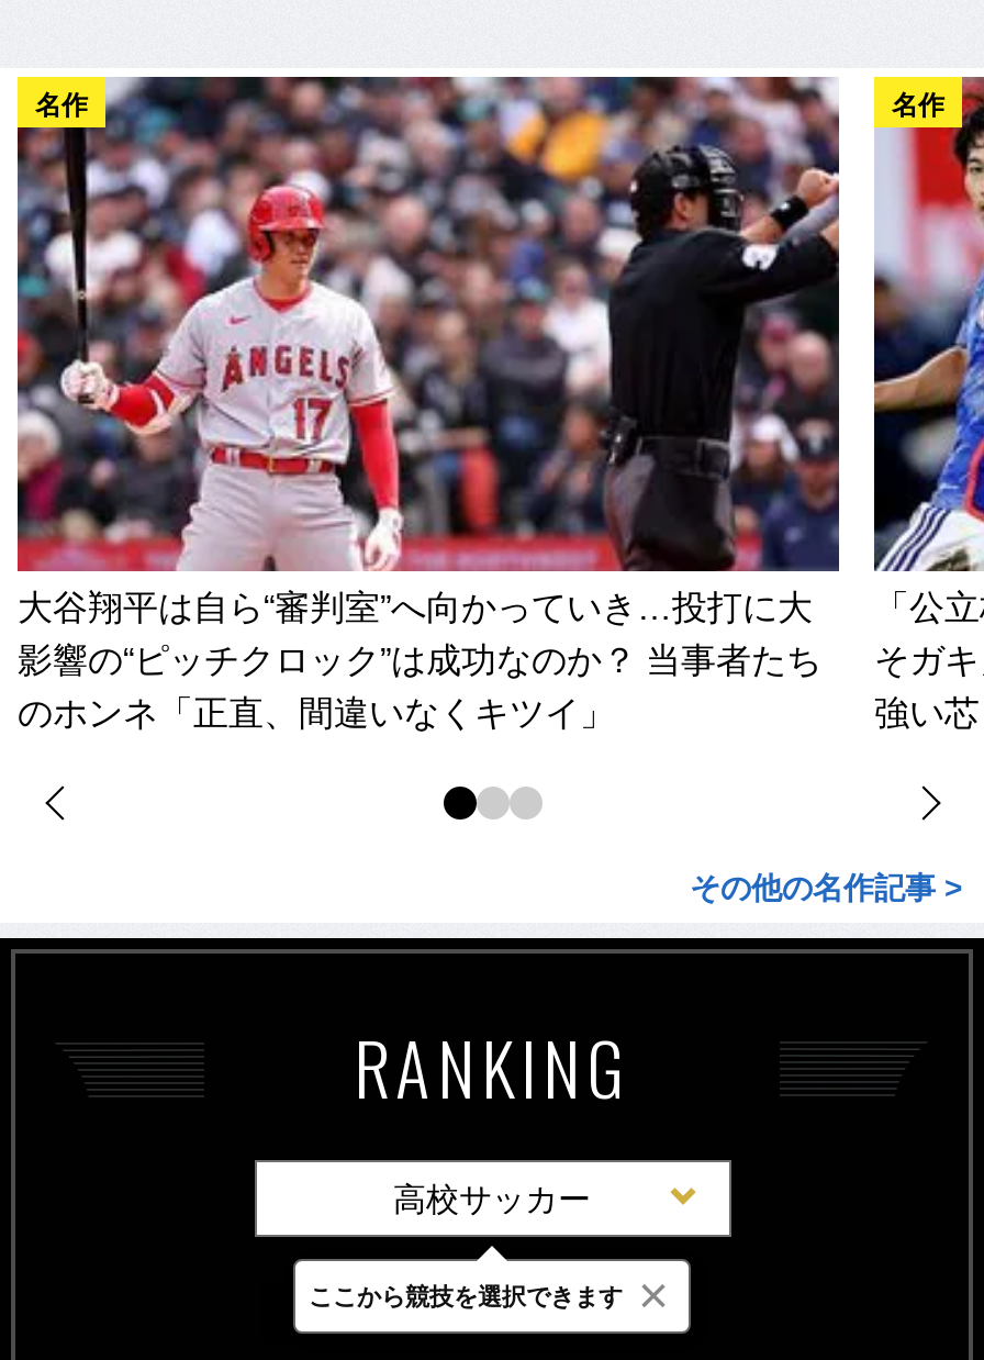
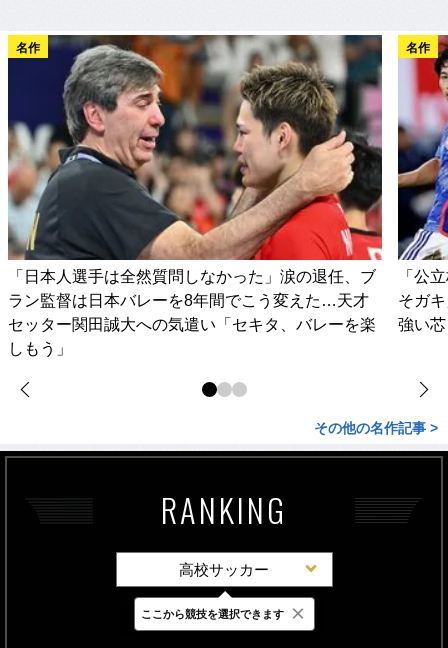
[15,75,841,732] [image] | 大谷翔平は自ら“審判室”へ向かっていき…投打に大 | 影響の“ピッチクロック”は成功なのか？ 当事者たち | のホンネ「正直、間違いなくキツイ」 -> [7,34,383,357] [image] | 「日本人選手は全然質問しなかった」涙の退任、ブ | ラン監督は日本バレーを8年間でこう変えた…天才 | セッター関田誠大への気遣い「セキタ、バレーを楽 | しもう」

